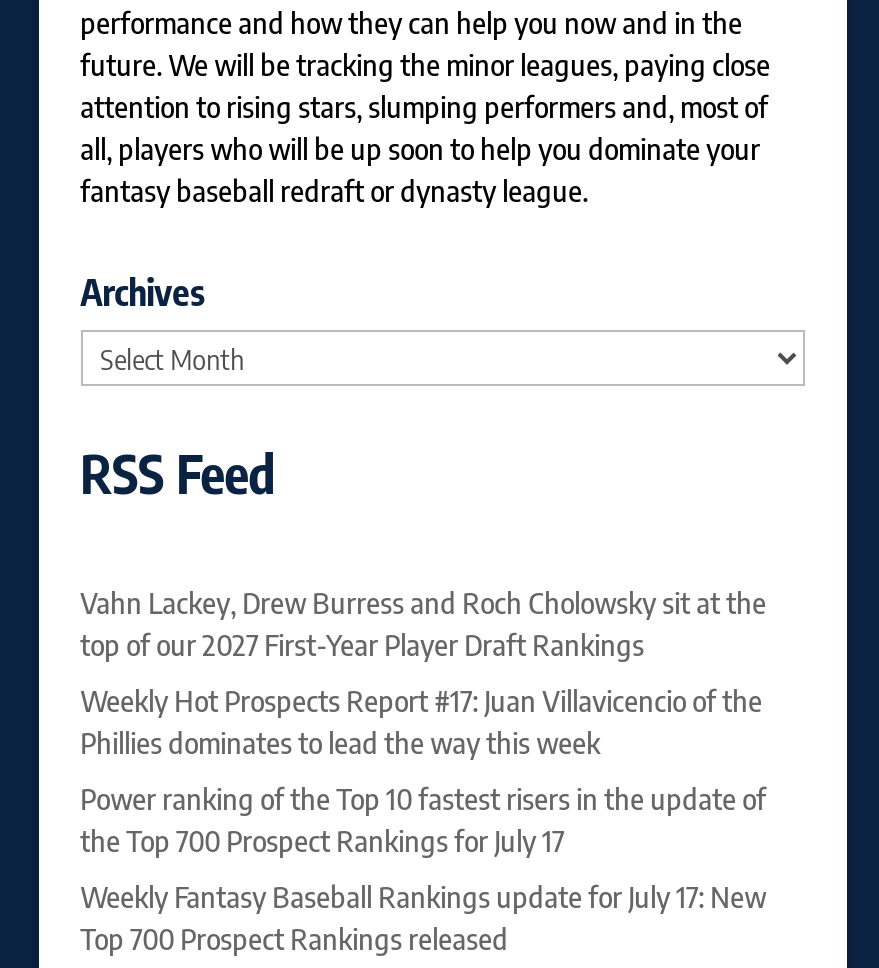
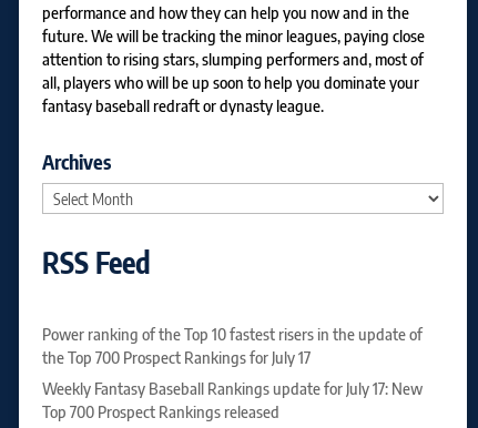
[80,586,766,760] Vahn Lackey, Drew Burress and Roch Cholowsky sit at the | top of our 2027 First-Year Player Draft Rankings | Weekly Hot Prospects Report #17: Juan Villavicencio of the | Phillies dominates to lead the way this week -> none

